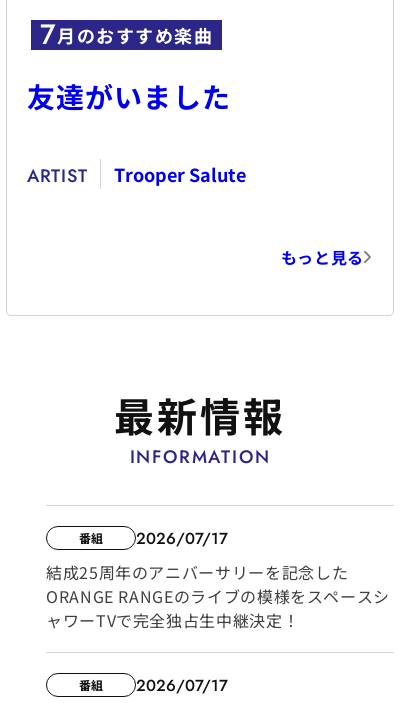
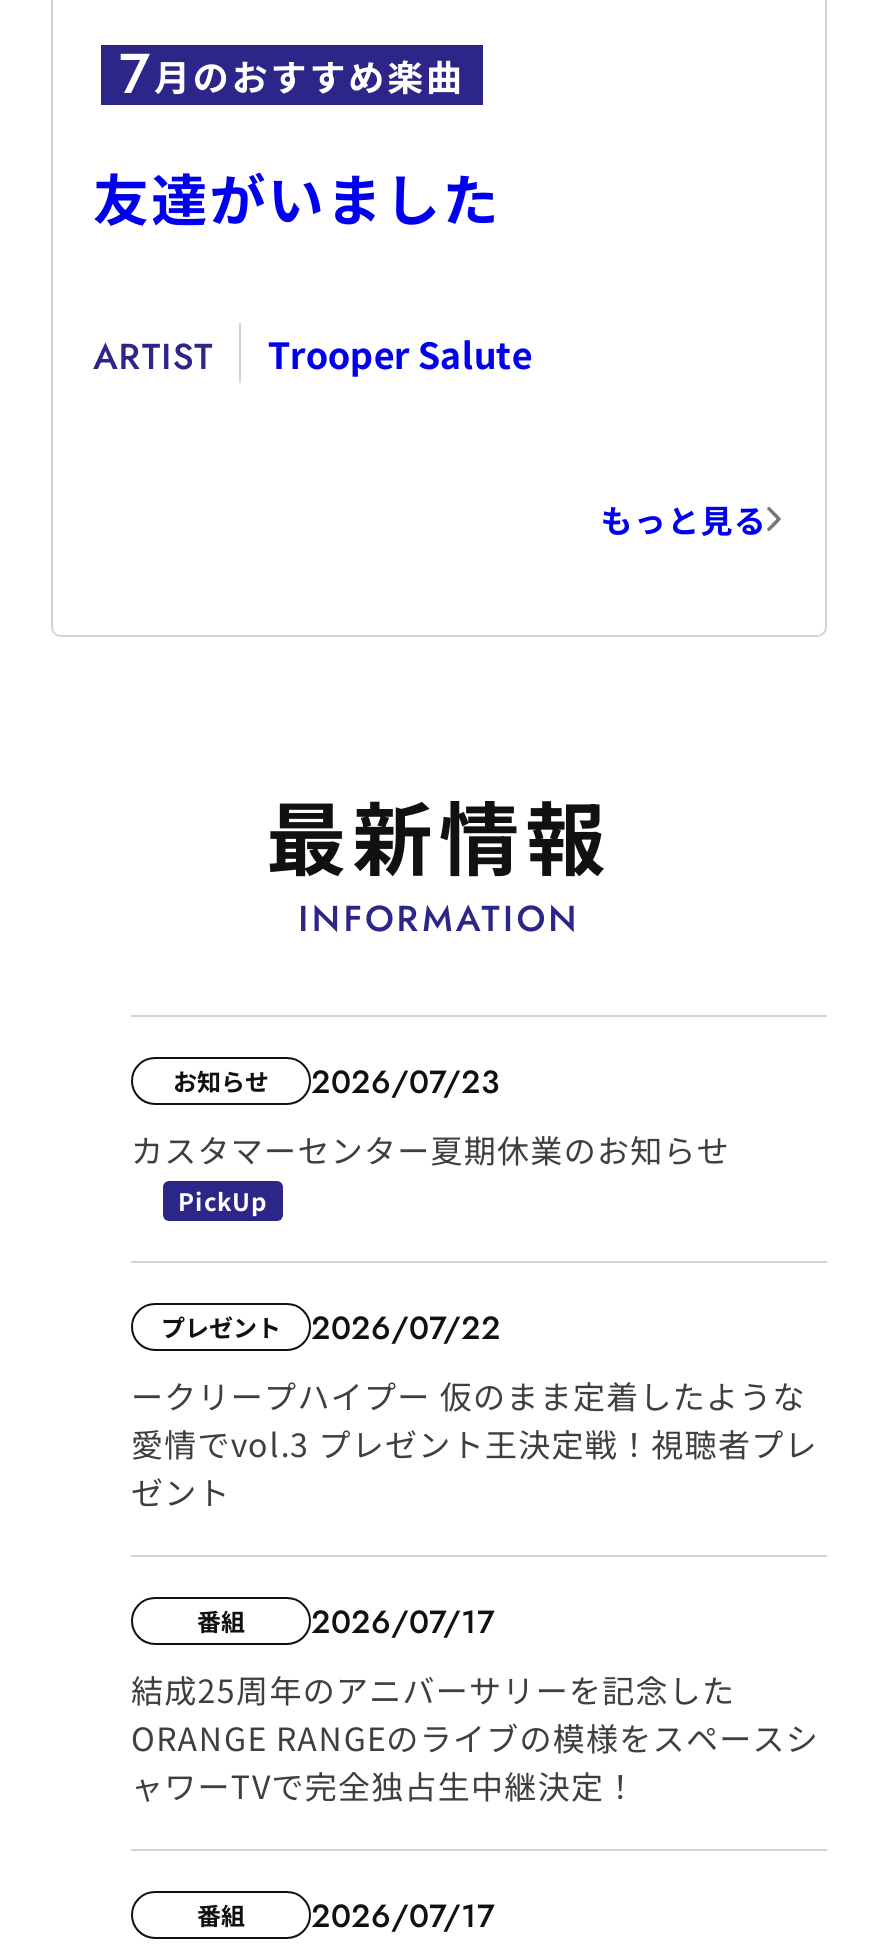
none -> [131,1058,730,1217] お知らせ | 2026/07/23 | カスタマーセンター夏期休業のお知らせ | PickUp
none -> [131,1304,818,1515] プレゼント | 2026/07/22 | ークリープハイプー 仮のまま定着したような | 愛情でvol.3 プレゼント王決定戦！視聴者プレ | ゼント

